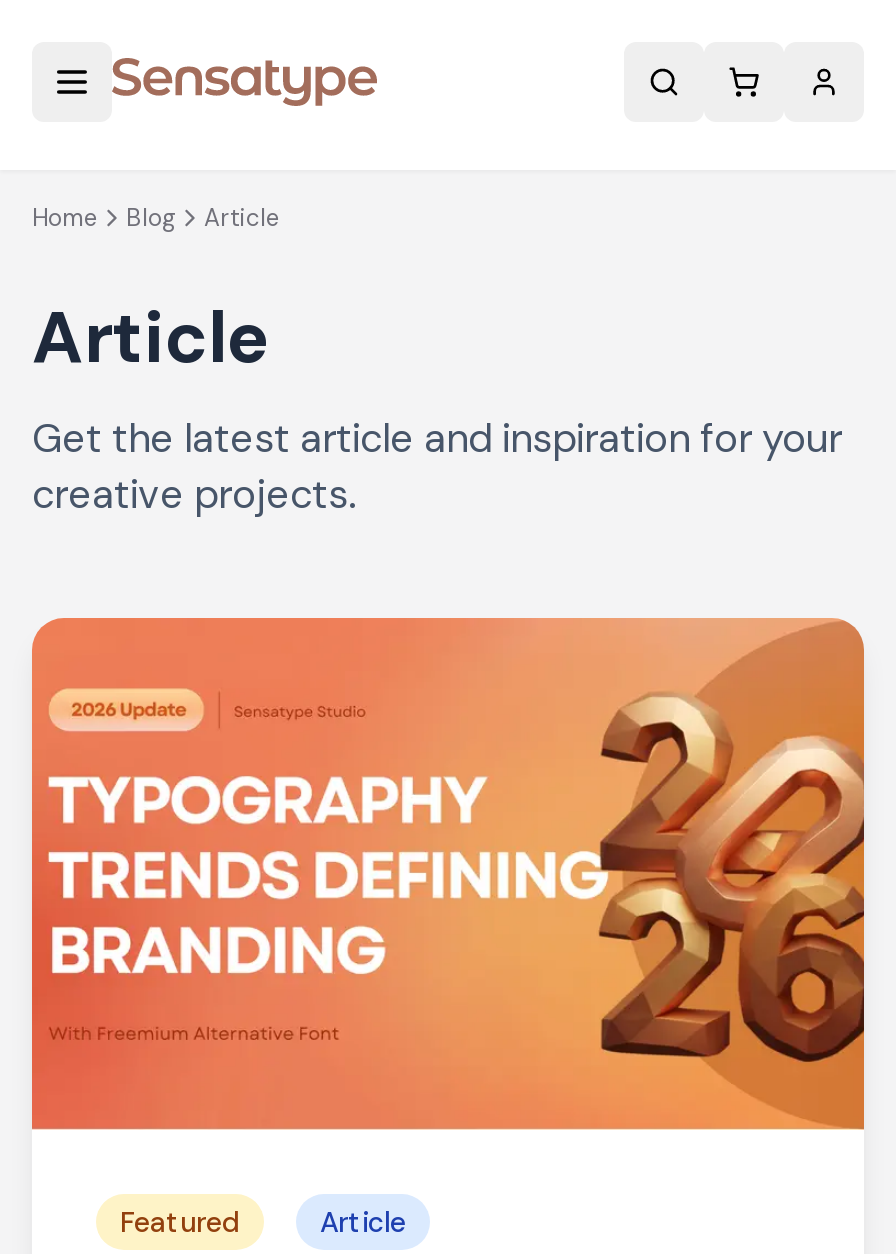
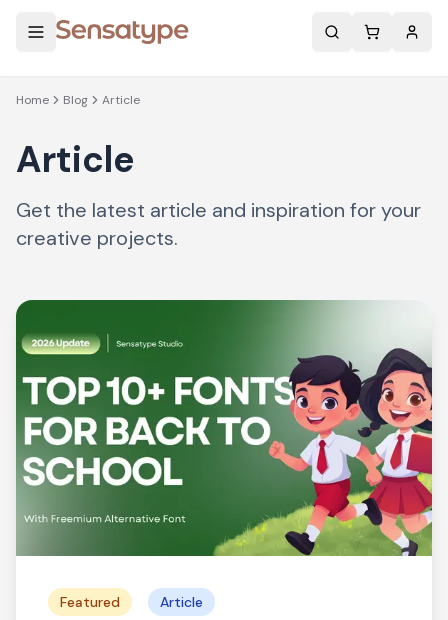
[30,616,866,1132] [image] -> [15,299,433,557] [image]

